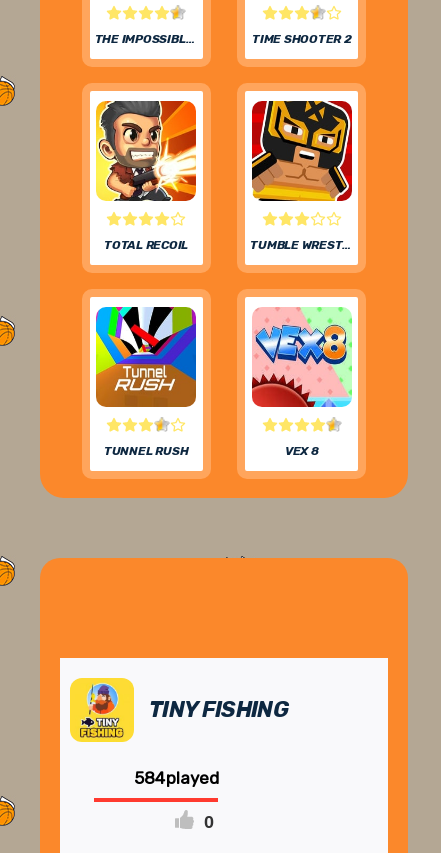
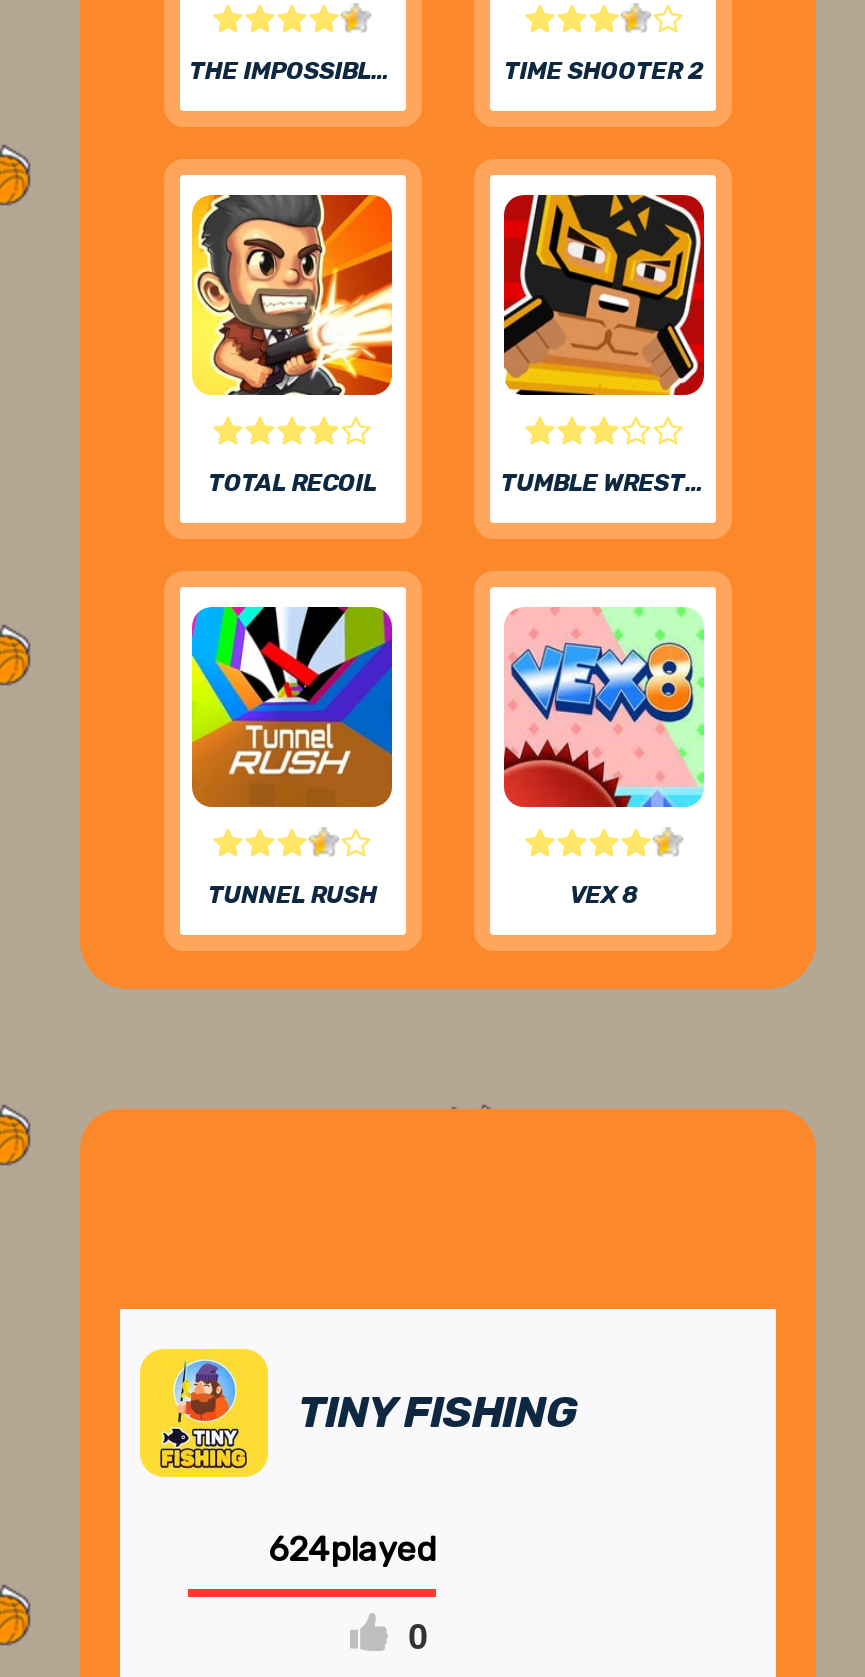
[133,768,164,788] 584 -> [268,1529,328,1569] 624

